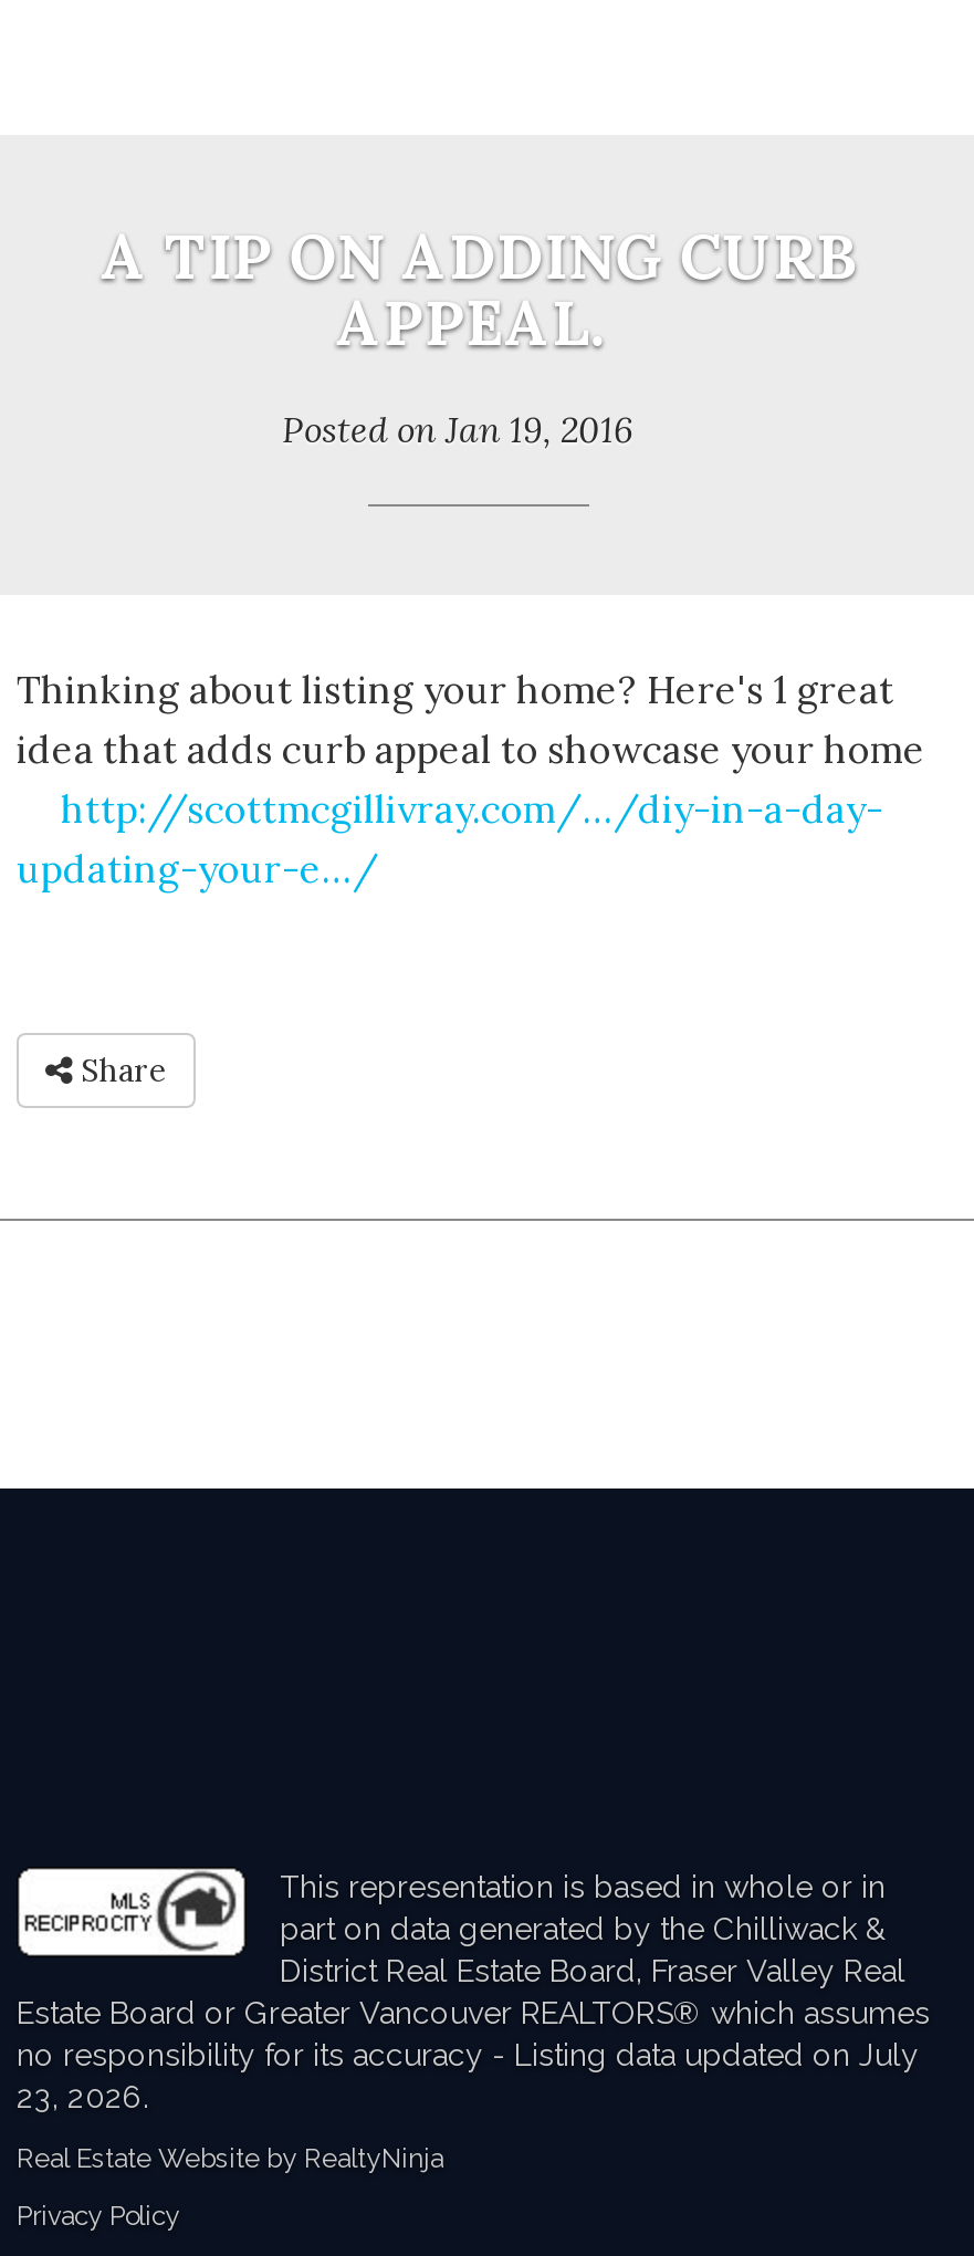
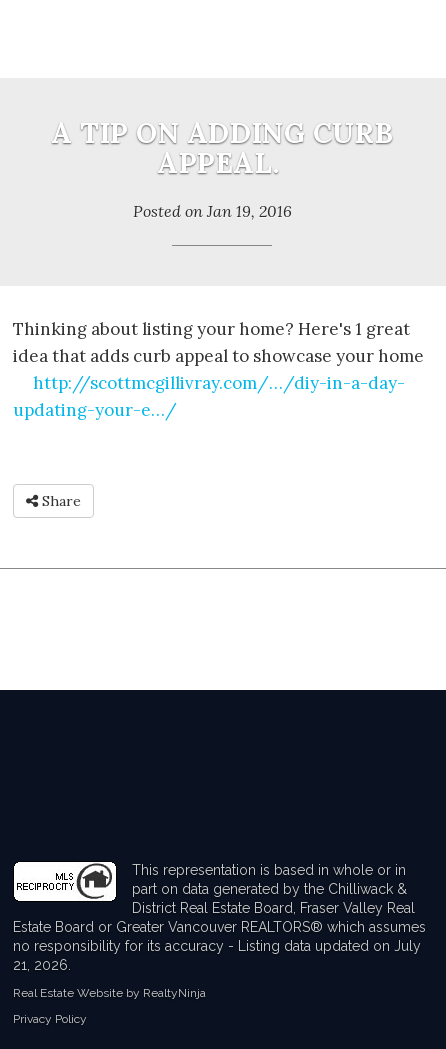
[17,2079,149,2114] 23, 2026. -> [13,957,71,973] 21, 2026.

